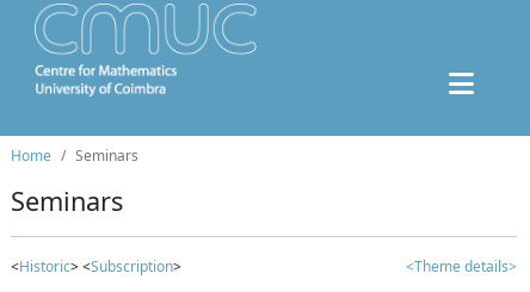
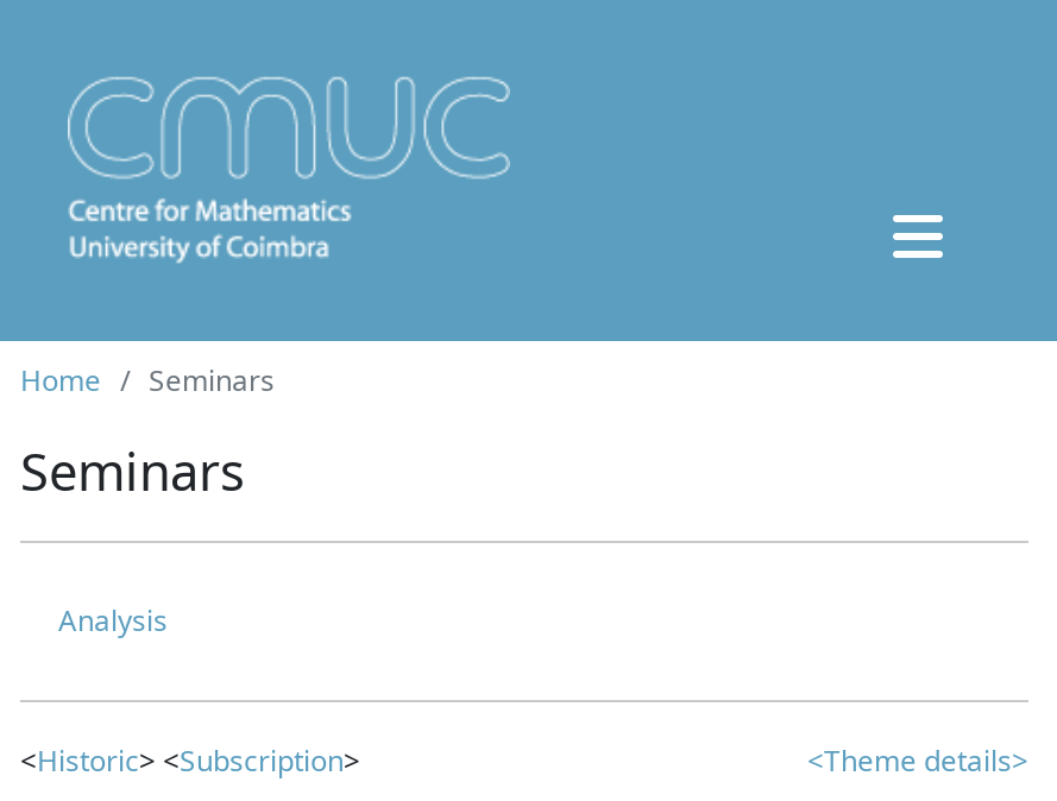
none -> [58,600,168,641] Analysis

